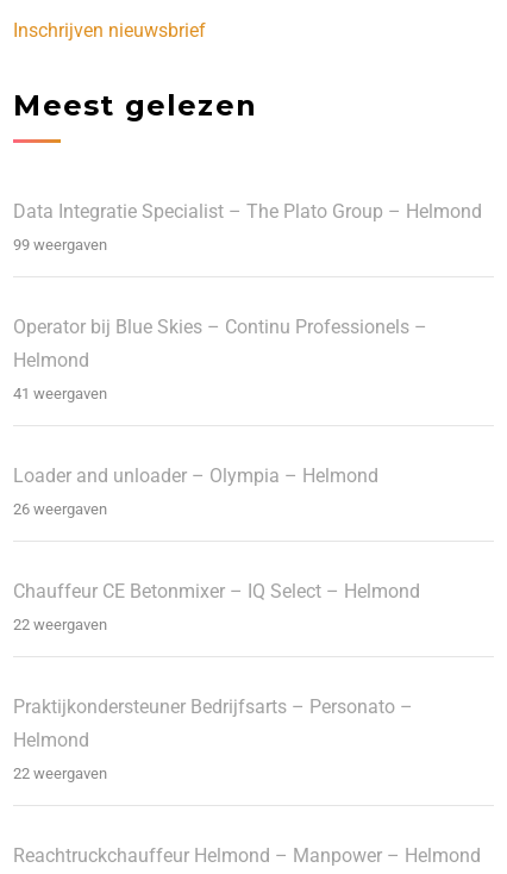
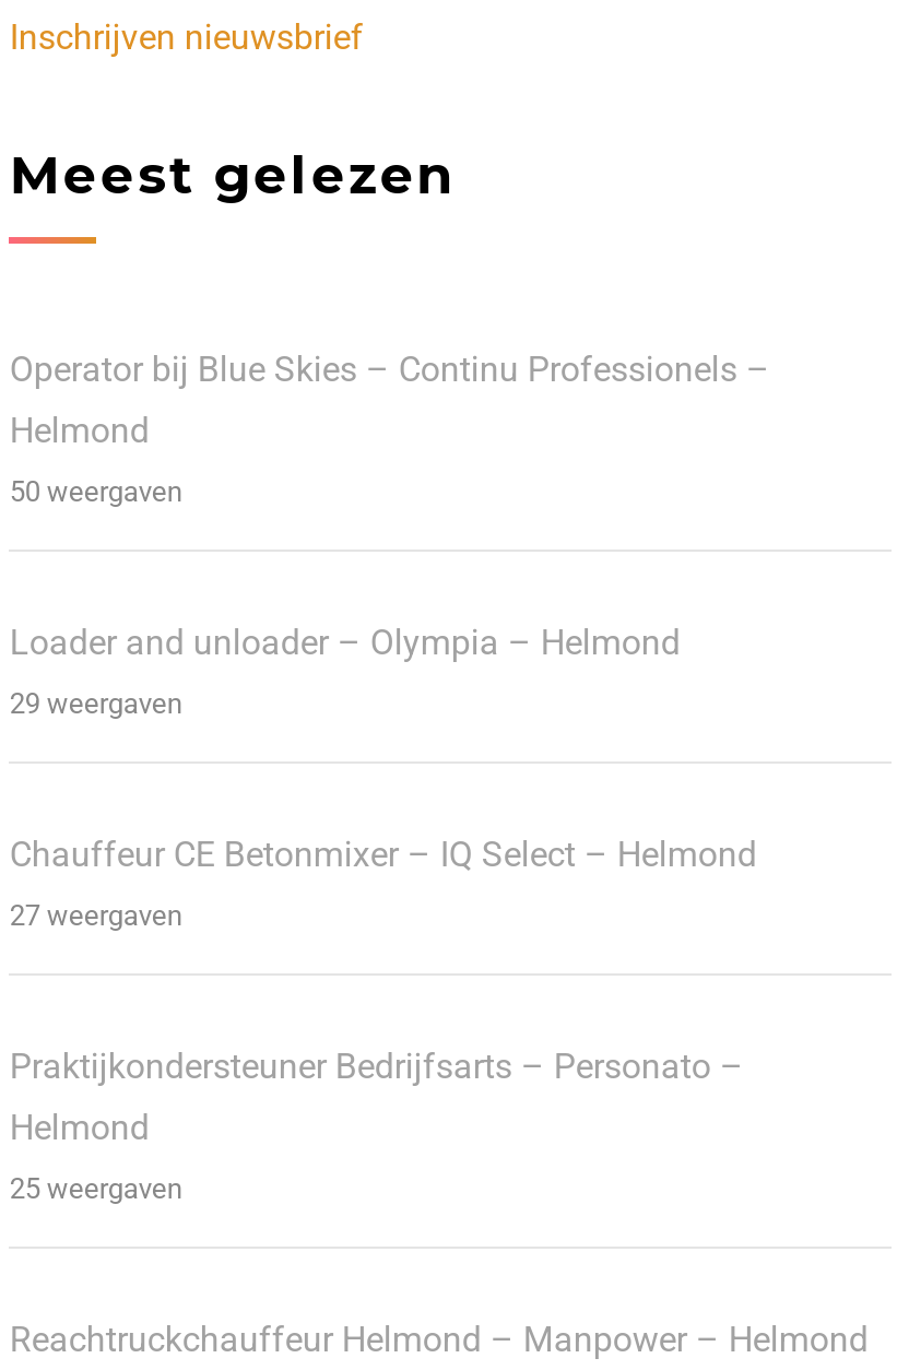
[14,200,482,254] Data Integratie Specialist – The Plato Group – Helmond | 99 weergaven -> none
[14,385,108,403] 41 weergaven -> [10,475,182,508] 50 weergaven
[14,500,108,518] 26 weergaven -> [10,687,182,720] 29 weergaven
[14,616,108,634] 22 weergaven -> [10,899,182,932] 27 weergaven
[14,765,108,782] 22 weergaven -> [10,1172,182,1205] 25 weergaven

